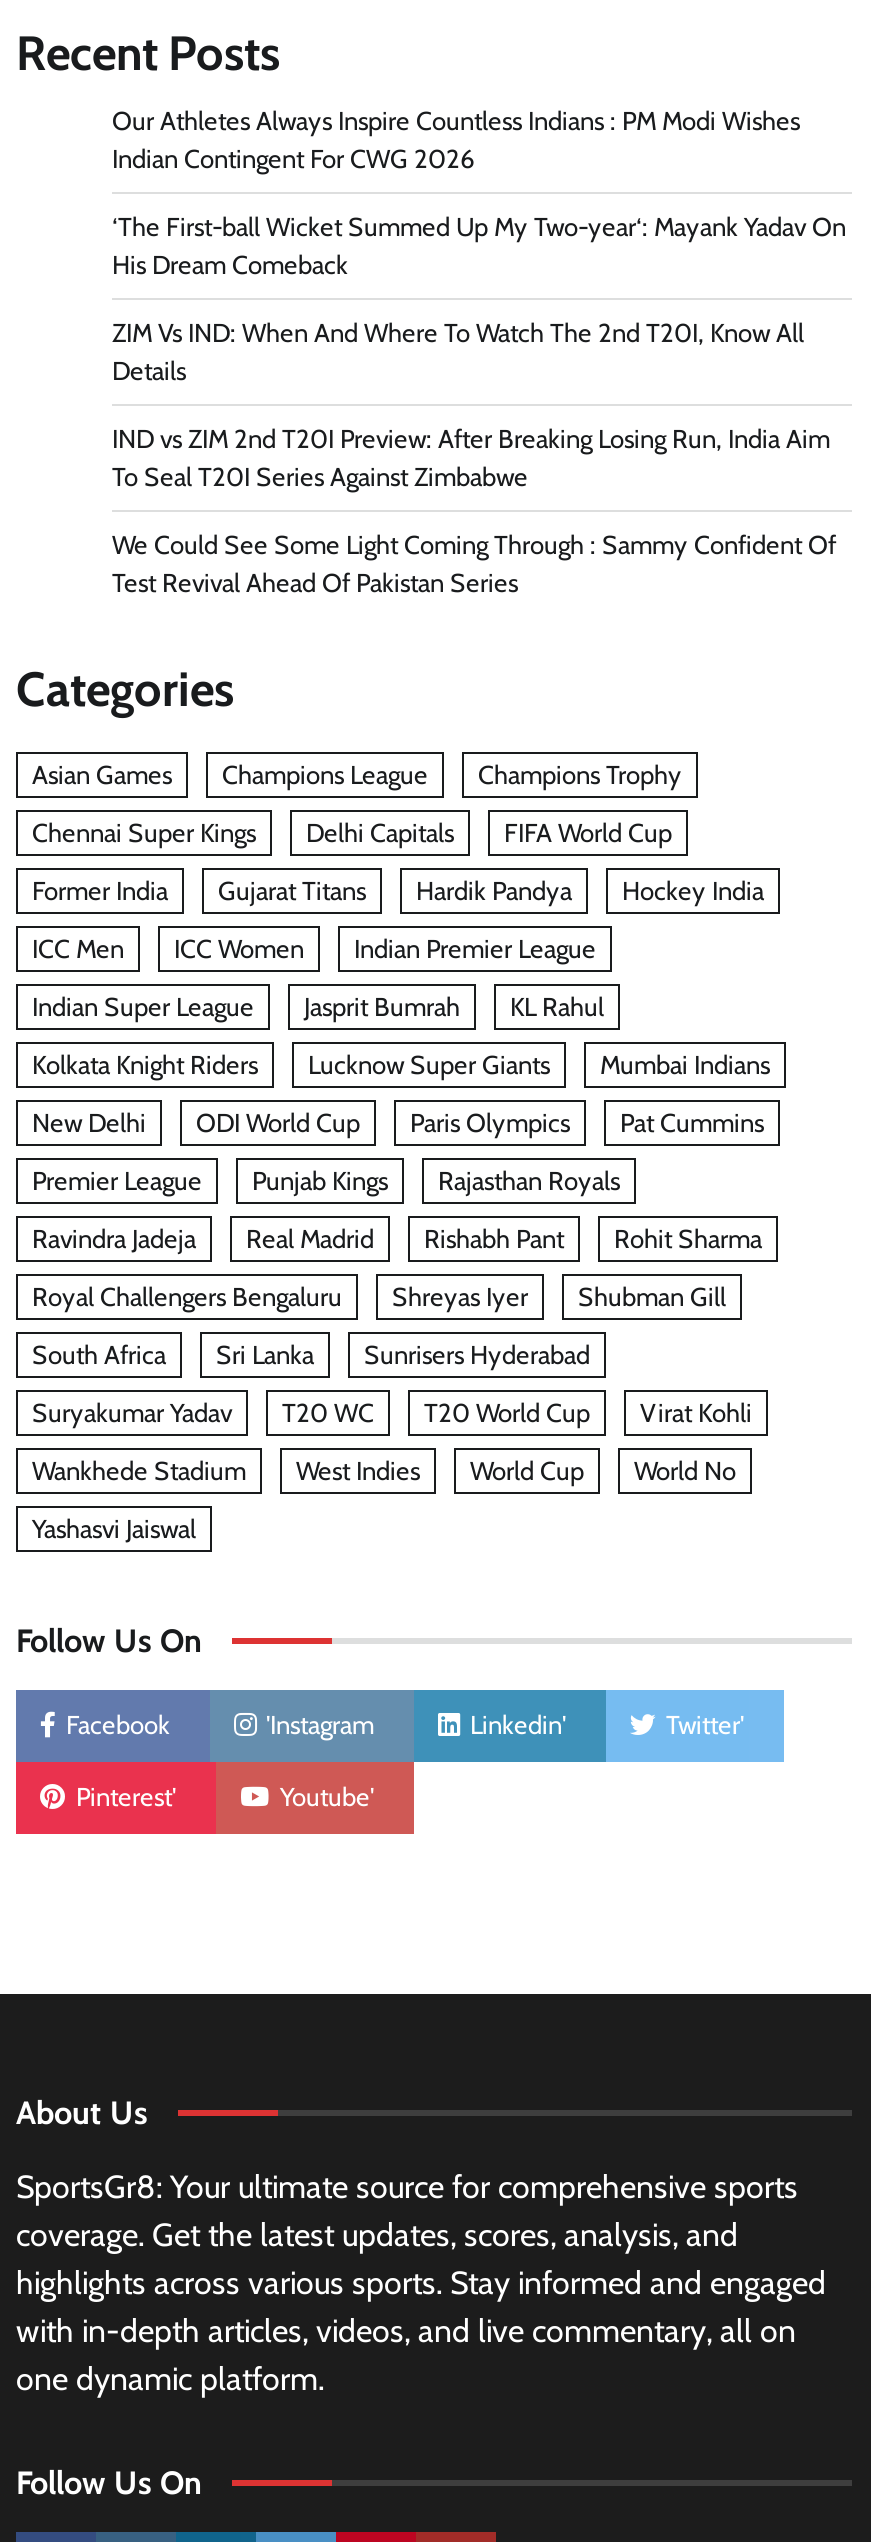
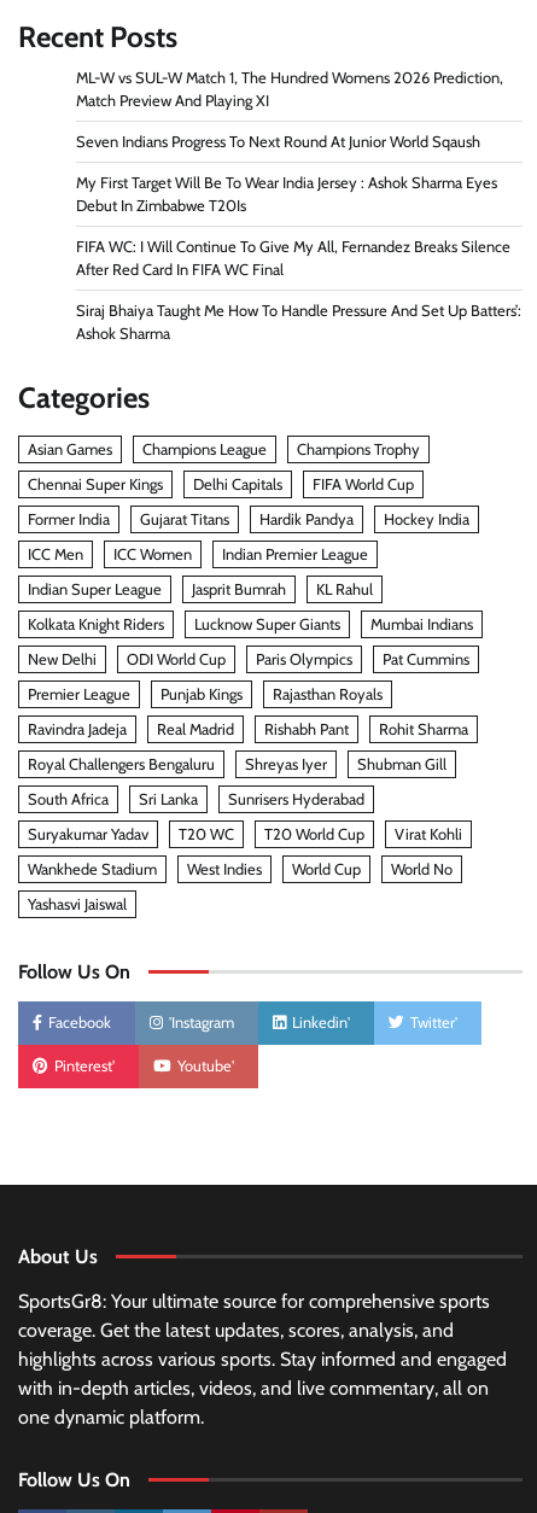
[112,105,800,173] Our Athletes Always Inspire Countless Indians : PM Modi Wishes | Indian Contingent For CWG 2026 -> [76,69,503,110] ML-W vs SUL-W Match 1, The Hundred Womens 2026 Prediction, | Match Preview And Playing XI
[112,211,846,279] ‘The First-ball Wicket Summed Up My Two-year‘: Mayank Yadav On | His Dream Comeback -> [76,133,480,151] Seven Indians Progress To Next Round At Junior World Sqaush
[112,317,804,385] ZIM Vs IND: When And Where To Watch The 2nd T20I, Know All | Details -> [76,174,497,215] My First Target Will Be To Wear India Jersey : Ashok Sharma Eyes | Debut In Zimbabwe T20Is
[112,423,830,491] IND vs ZIM 2nd T20I Preview: After Breaking Losing Run, India Aim | To Seal T20I Series Against Zimbabwe -> [76,238,510,279] FIFA WC: I Will Continue To Give My All, Fernandez Breaks Silence | After Red Card In FIFA WC Final
[112,529,836,597] We Could See Some Light Coming Through : Sammy Confident Of | Test Revival Ahead Of Pakistan Series -> [76,302,521,343] Siraj Bhaiya Taught Me How To Handle Pressure And Set Up Batters’: | Ashok Sharma

